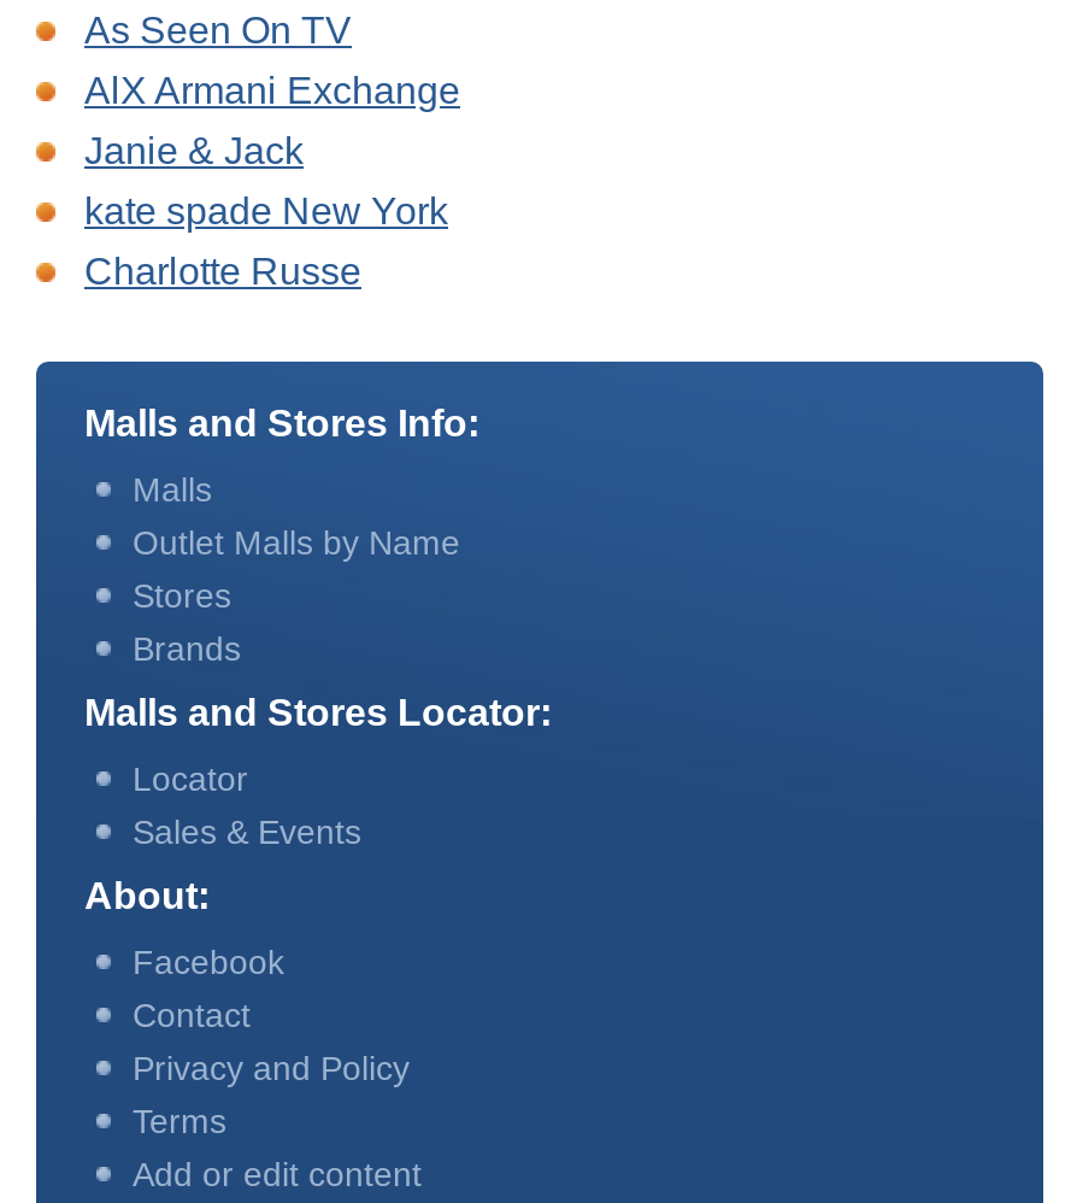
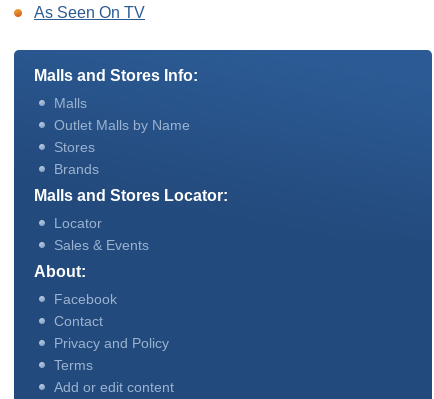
[84,70,460,292] AlX Armani Exchange | Janie & Jack | kate spade New York | Charlotte Russe -> none

